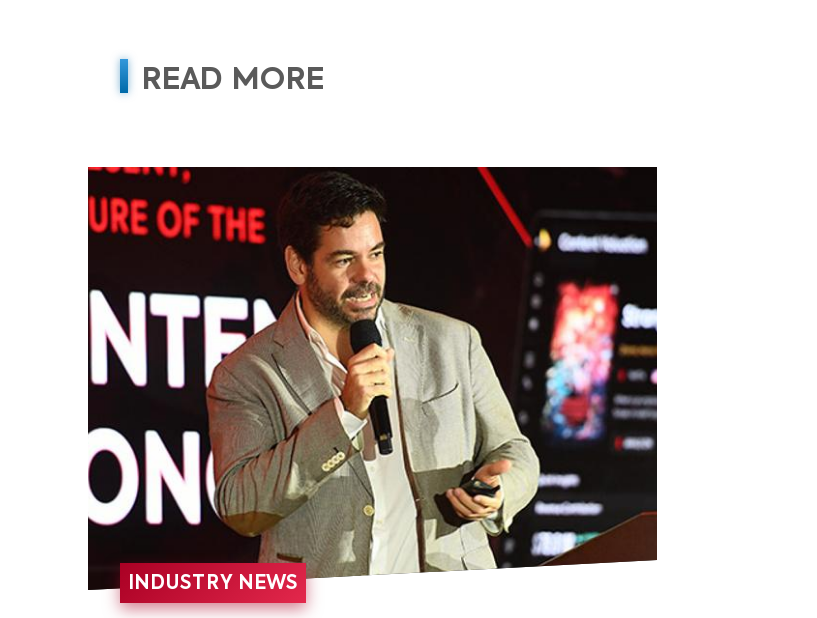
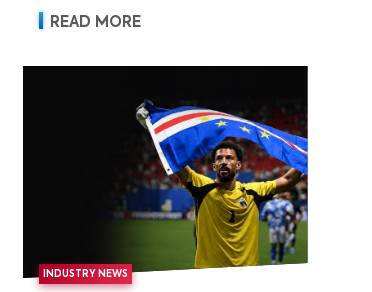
[86,164,658,578] [image] -> [22,65,309,271] [image]

